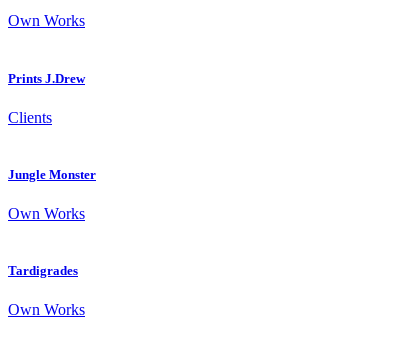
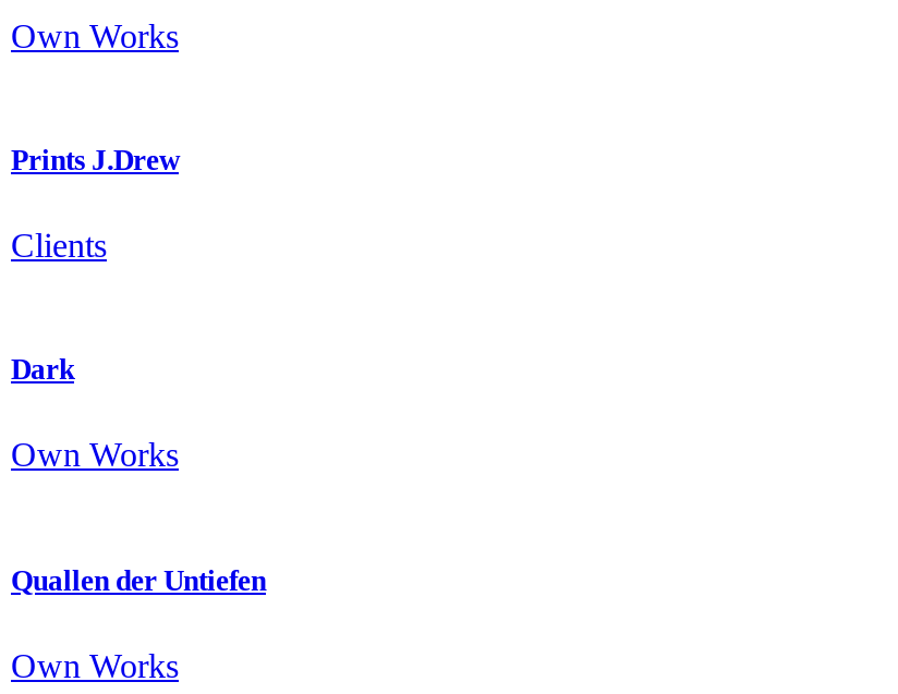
[8,167,96,182] Jungle Monster -> [11,353,74,385] Dark
[8,263,78,278] Tardigrades -> [11,563,266,596] Quallen der Untiefen

